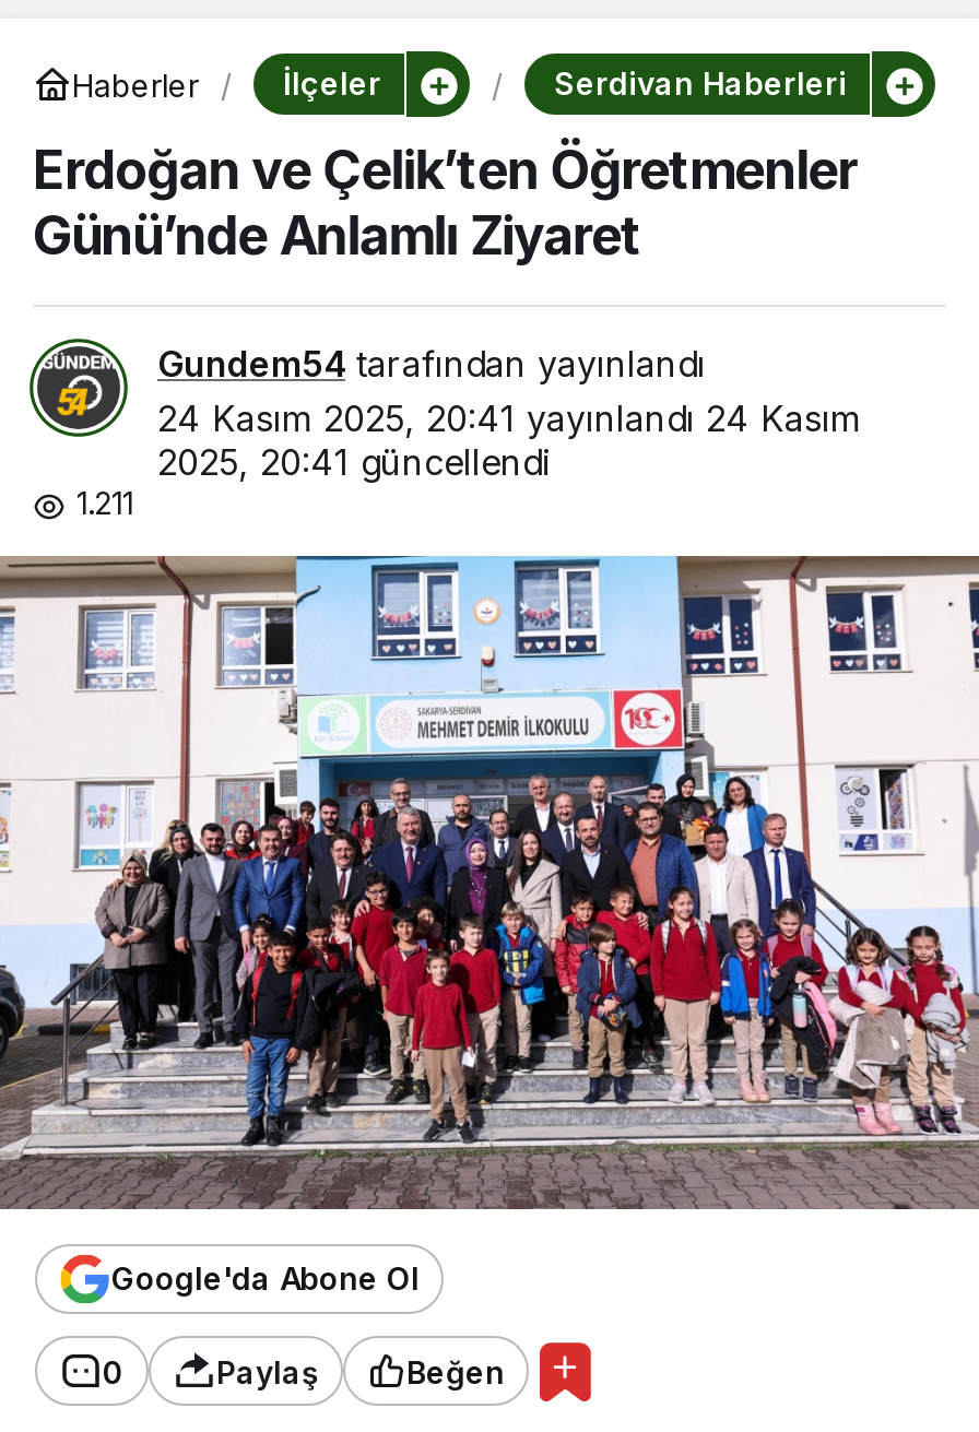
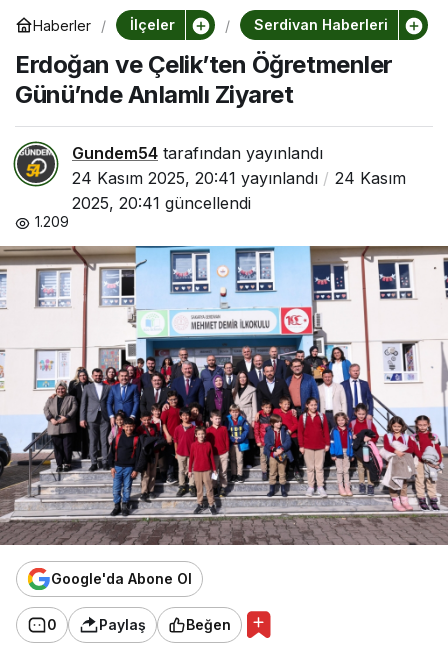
[76,485,133,522] 1.211 -> [35,213,69,230] 1.209

